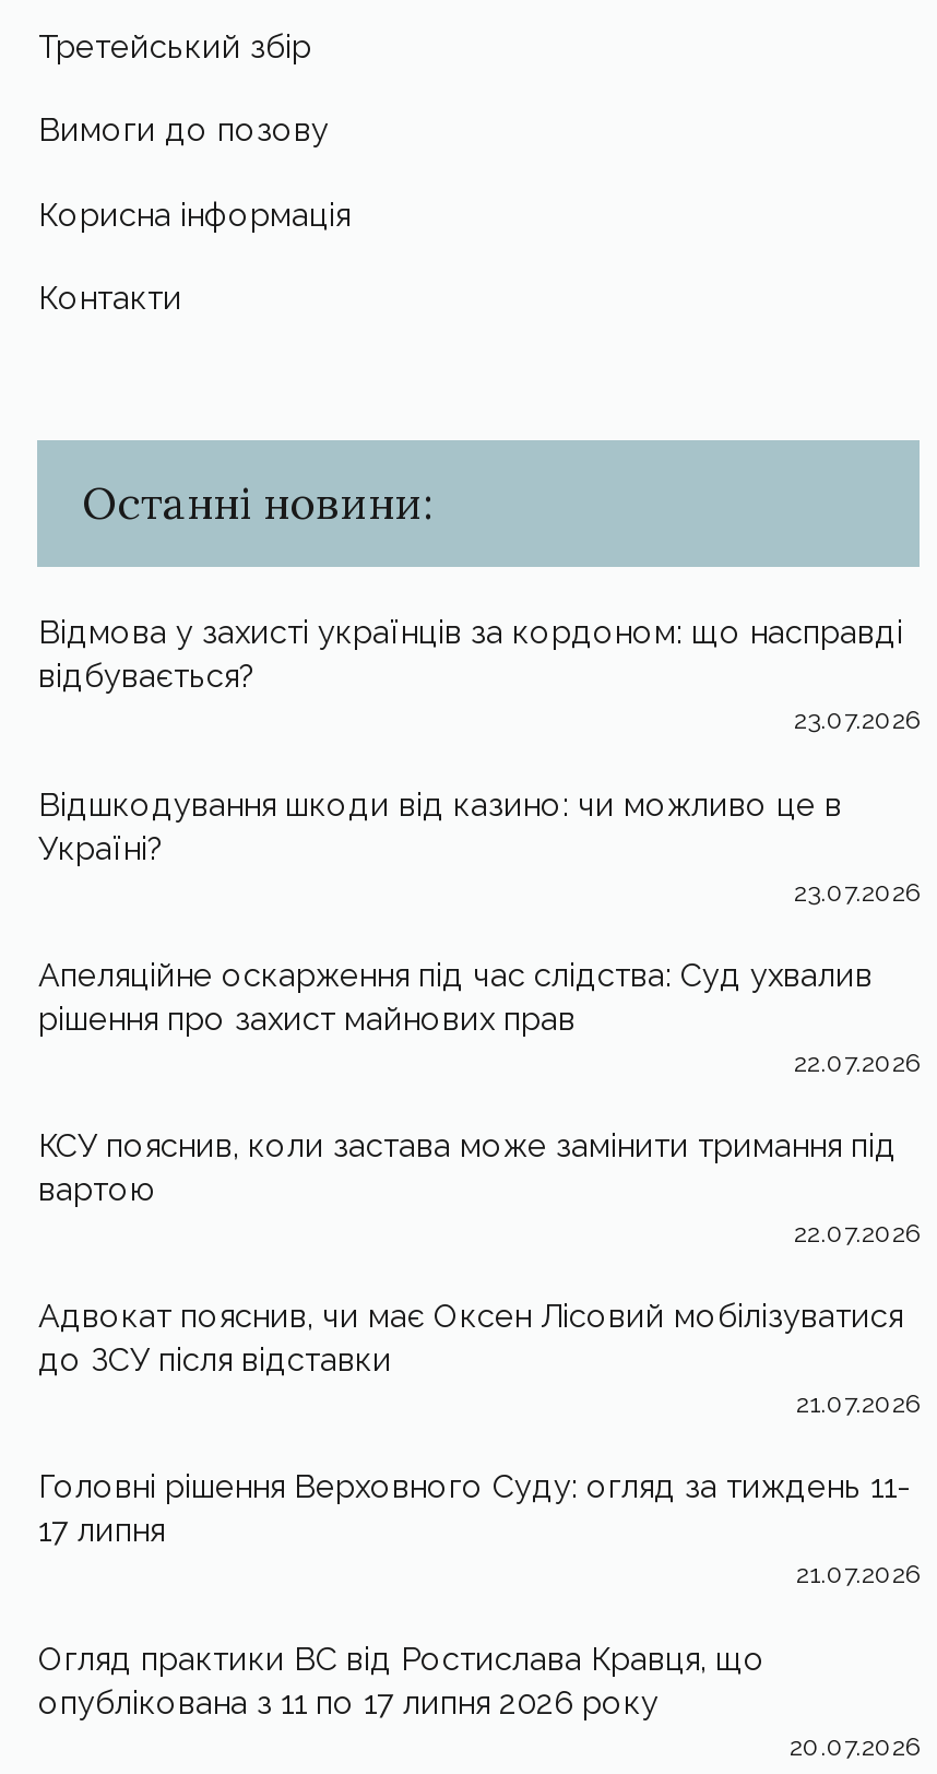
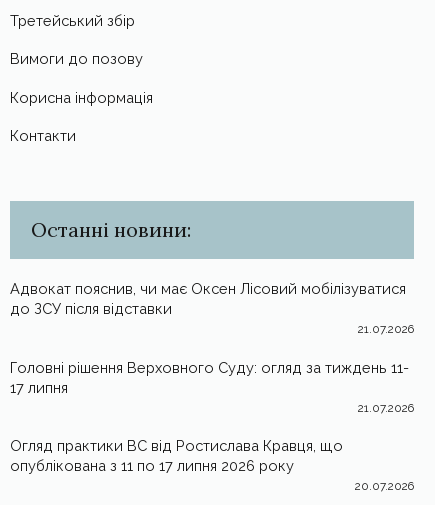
[38,614,918,1249] Відмова у захисті українців за кордоном: що насправді | відбувається? | 23.07.2026 | Відшкодування шкоди від казино: чи можливо це в | Україні? | 23.07.2026 | Апеляційне оскарження під час слідства: Суд ухвалив | рішення про захист майнових прав | 22.07.2026 | КСУ пояснив, коли застава може замінити тримання під | вартою | 22.07.2026 -> none

